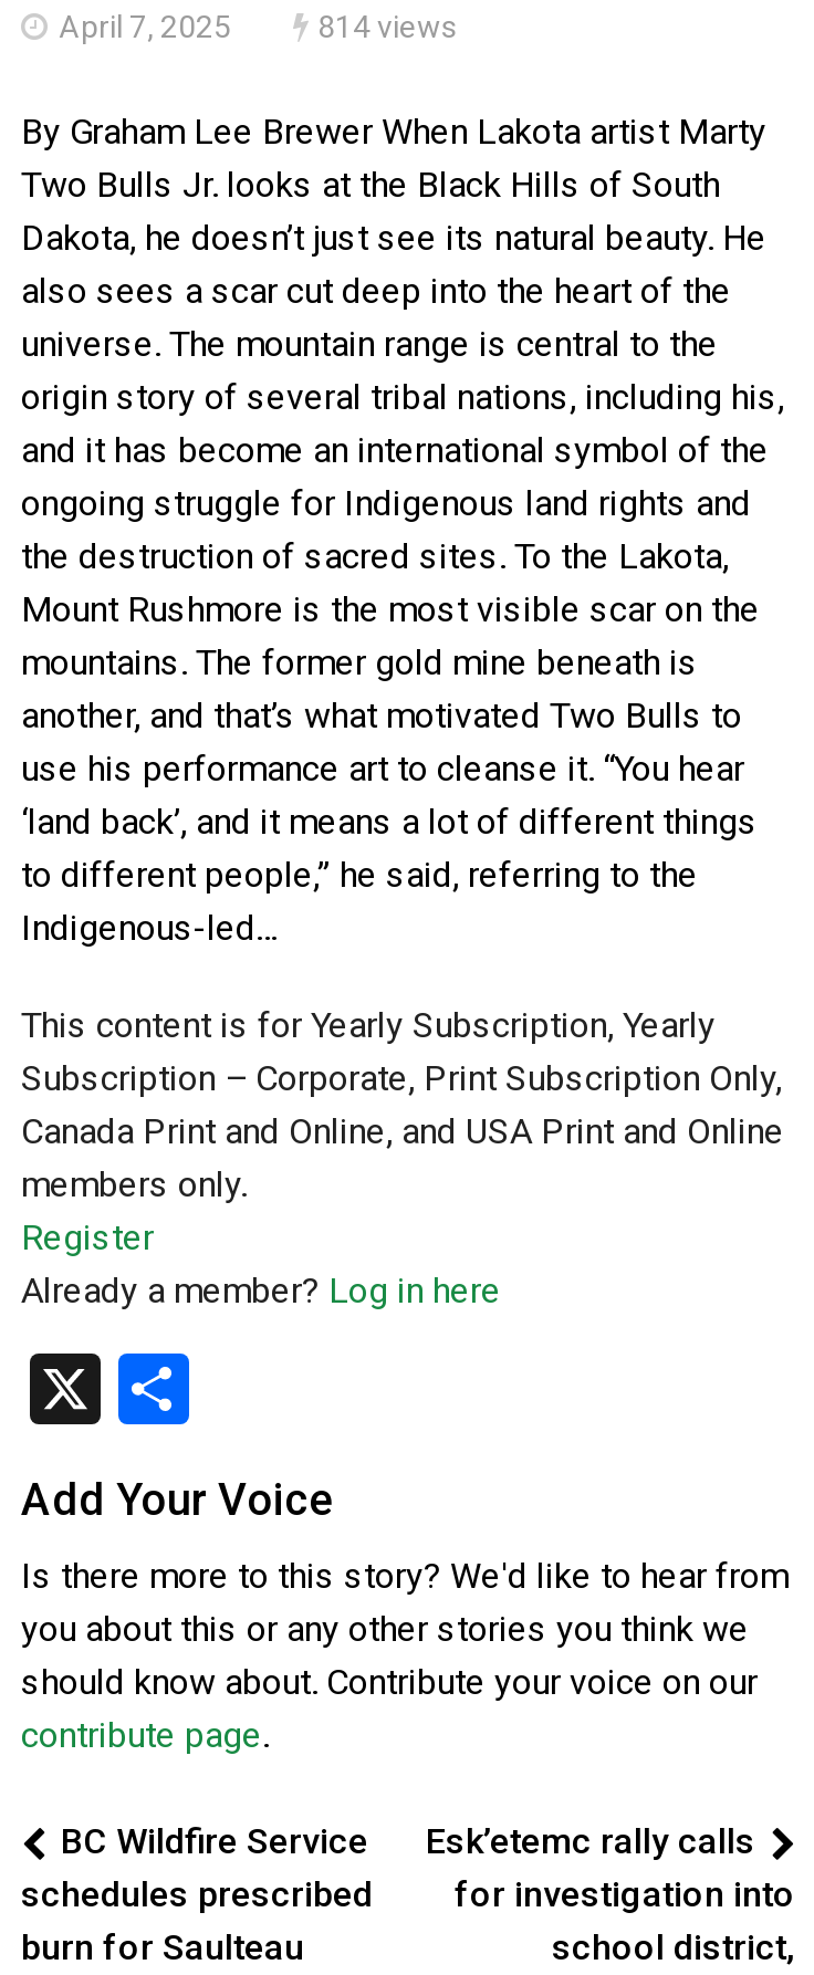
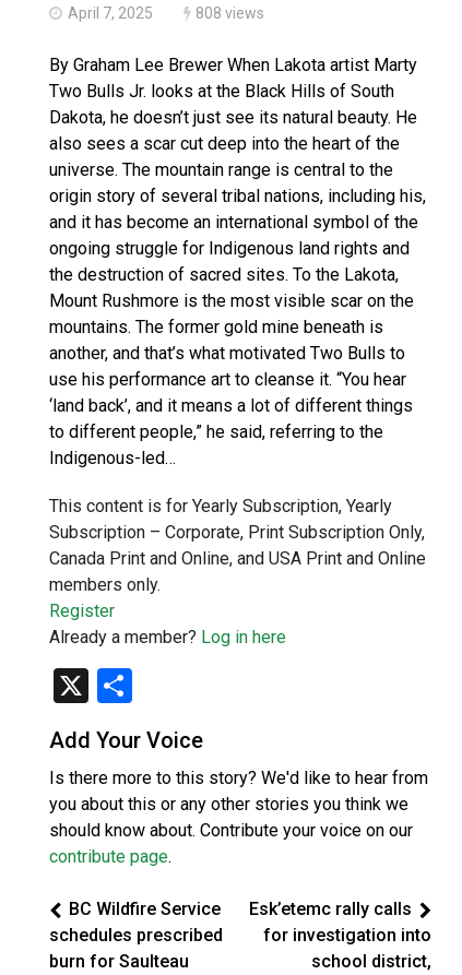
[317,8,457,43] 814 views -> [196,4,264,21] 808 views

